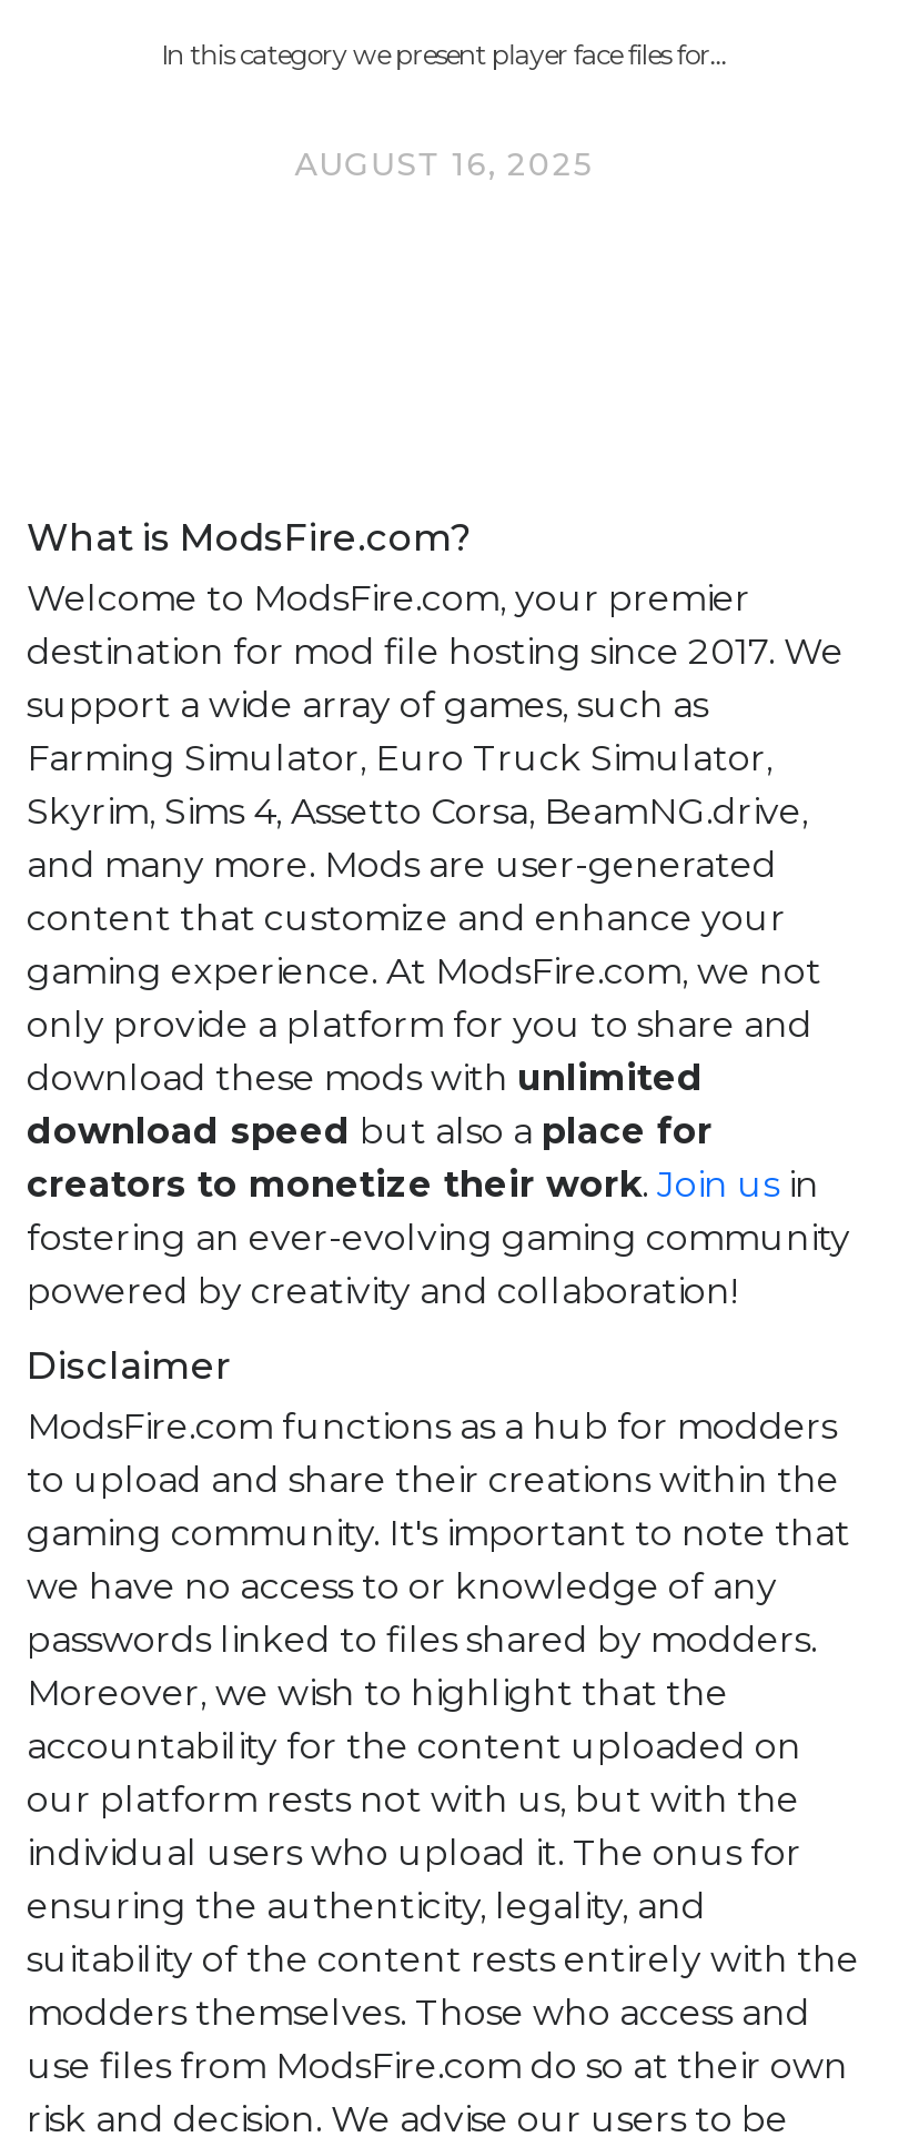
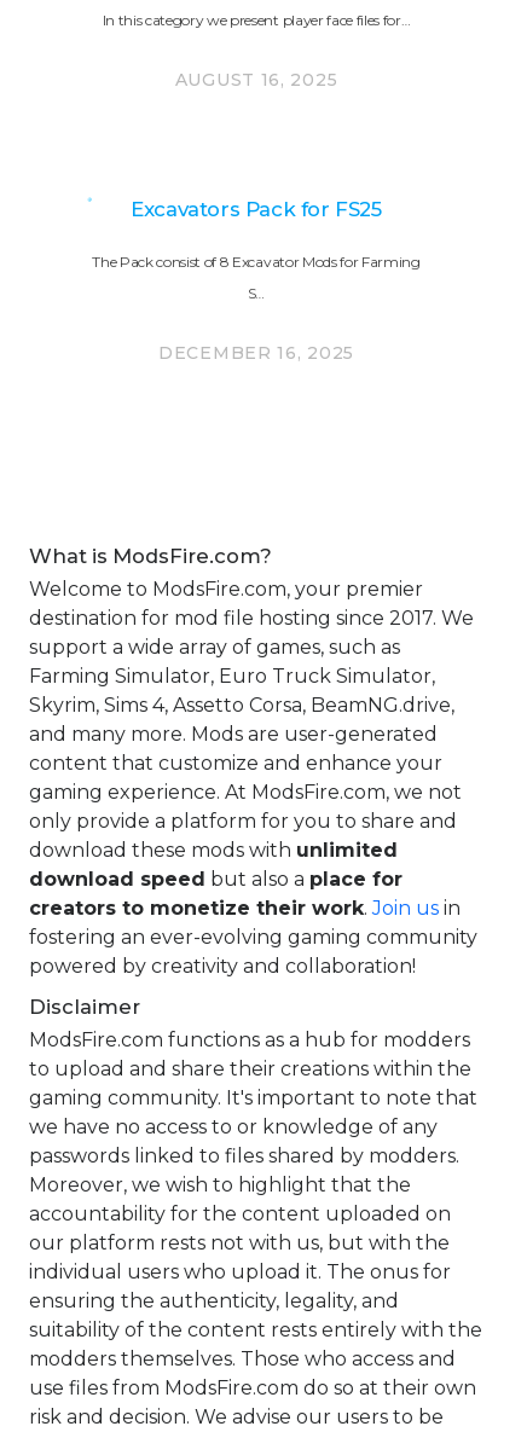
none -> [92,196,420,363] Excavators Pack for FS25 | The Pack consist of 8 Excavator Mods for Farming | S… | DECEMBER 16, 2025

